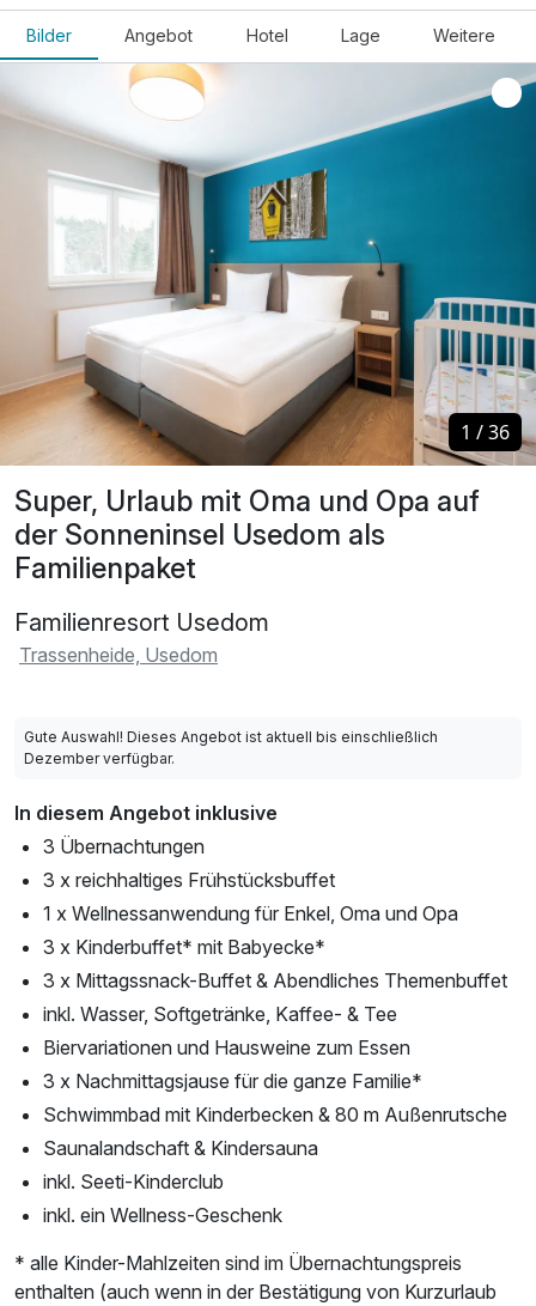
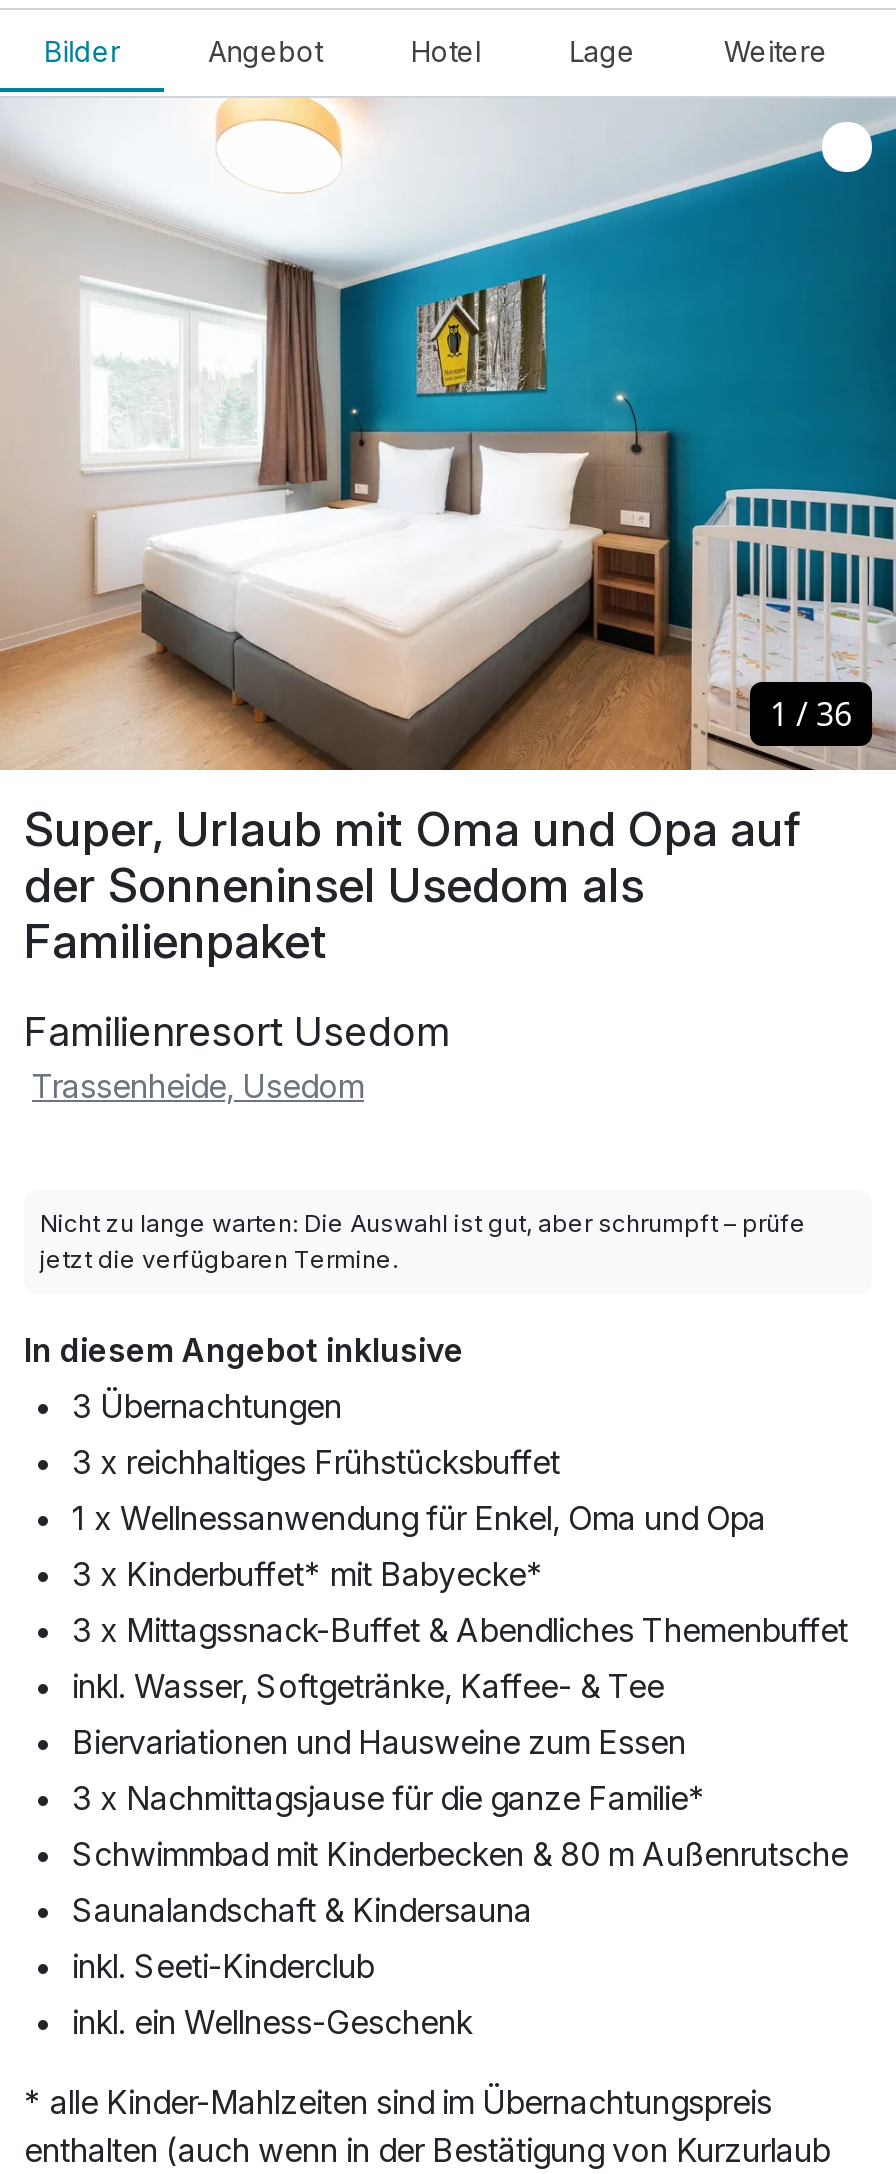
[24,727,438,767] Gute Auswahl! Dieses Angebot ist aktuell bis einschließlich | Dezember verfügbar. -> [40,1207,806,1273] Nicht zu lange warten: Die Auswahl ist gut, aber schrumpft – prüfe | jetzt die verfügbaren Termine.

